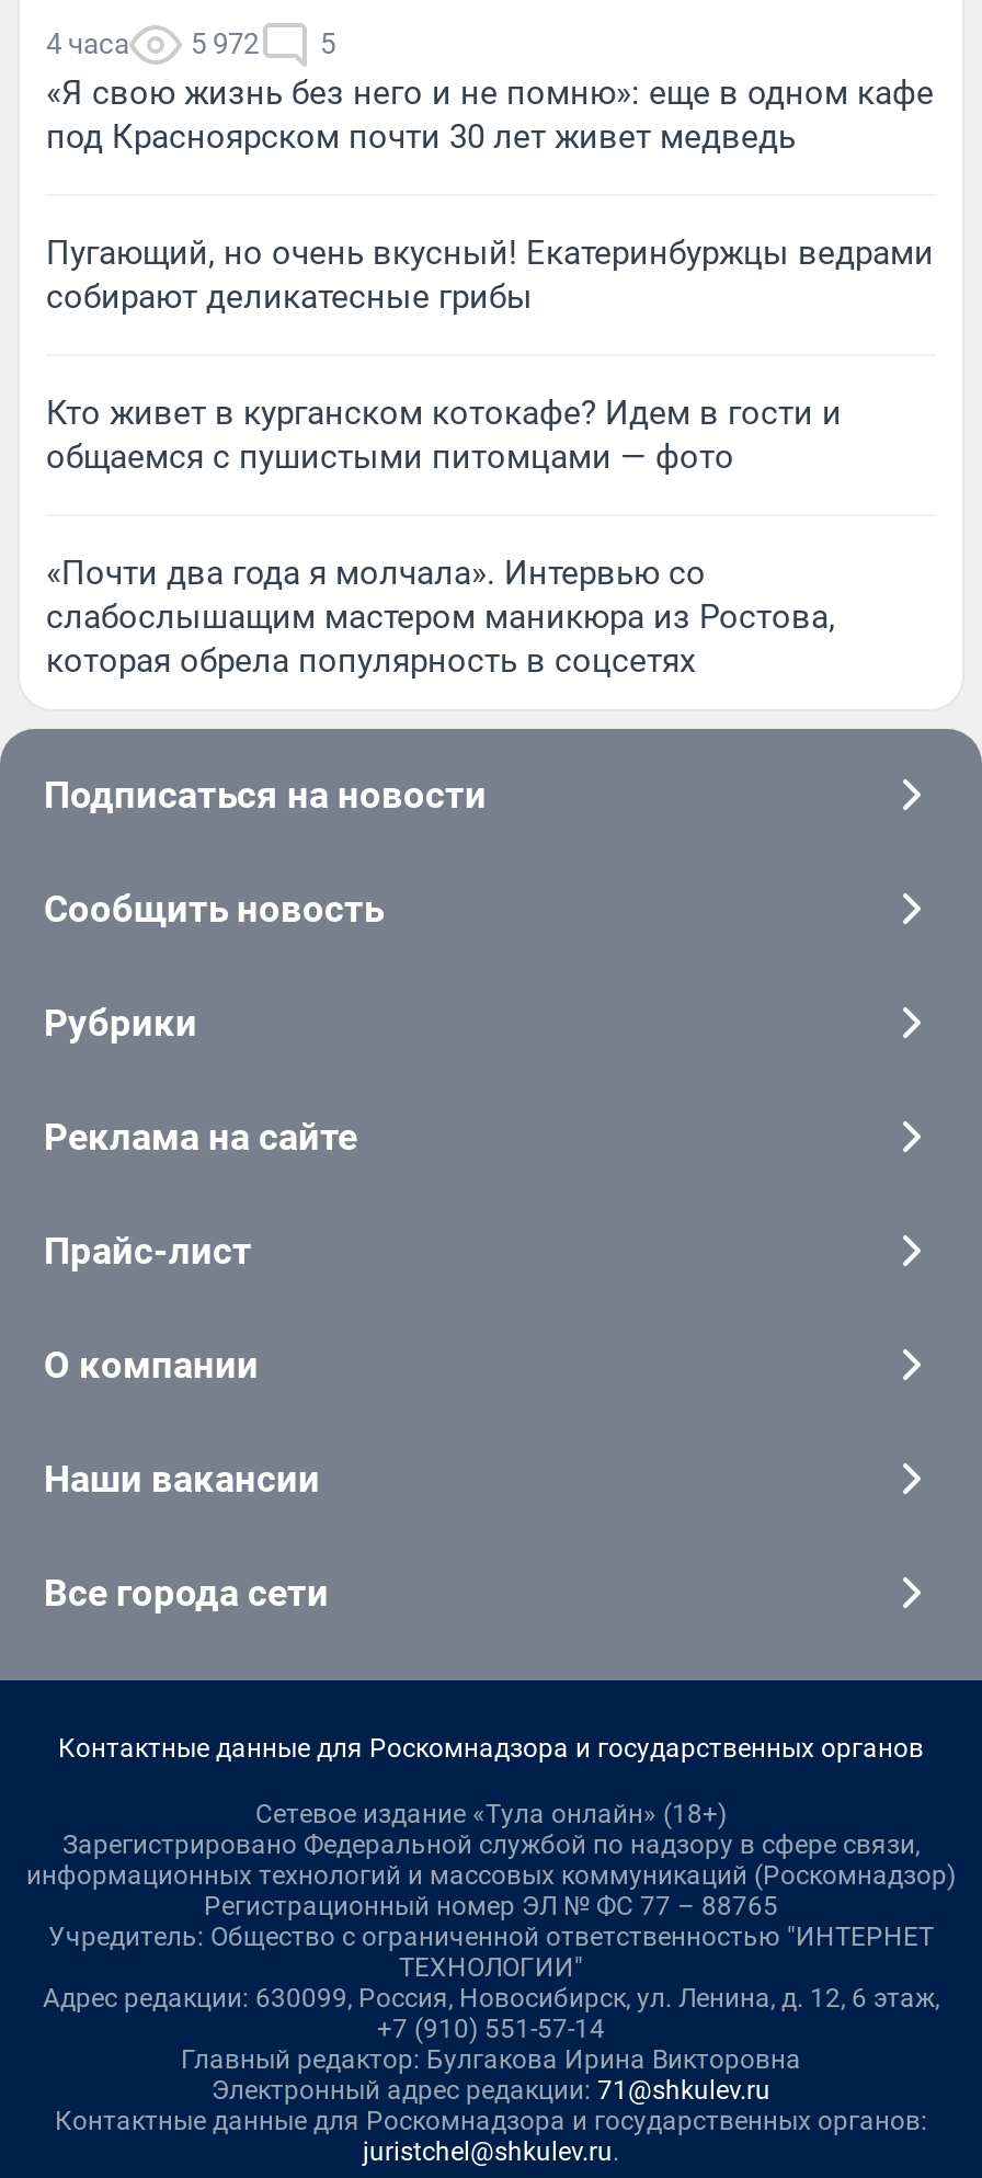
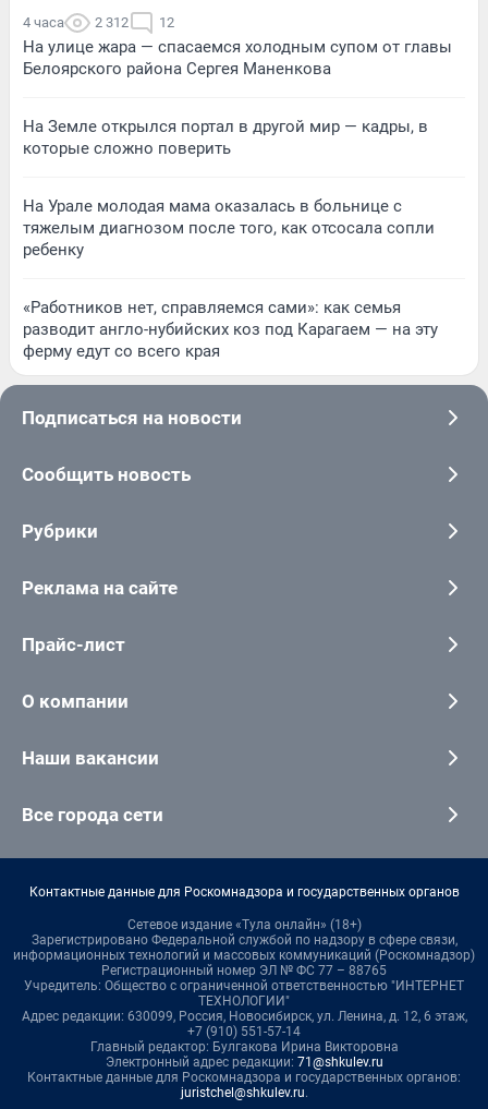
[46,27,934,156] 5 972 | 5 | «Я свою жизнь без него и не помню»: еще в одном кафе | под Красноярском почти 30 лет живет медведь -> [23,14,452,78] 2 312 | 12 | На улице жара — спасаемся холодным супом от главы | Белоярского района Сергея Маненкова
[46,233,934,316] Пугающий, но очень вкусный! Екатеринбуржцы ведрами | собирают деликатесные грибы -> [23,116,428,158] На Земле открылся портал в другой мир — кадры, в | которые сложно поверить
[46,393,842,476] Кто живет в курганском котокафе? Идем в гости и | общаемся с пушистыми питомцами — фото -> [23,196,435,259] На Урале молодая мама оказалась в больнице с | тяжелым диагнозом после того, как отсосала сопли | ребенку
[46,553,835,680] «Почти два года я молчала». Интервью со | слабослышащим мастером маникюра из Ростова, | которая обрела популярность в соцсетях -> [23,297,438,361] «Работников нет, справляемся сами»: как семья | разводит англо-нубийских коз под Карагаем — на эту | ферму едут со всего края

